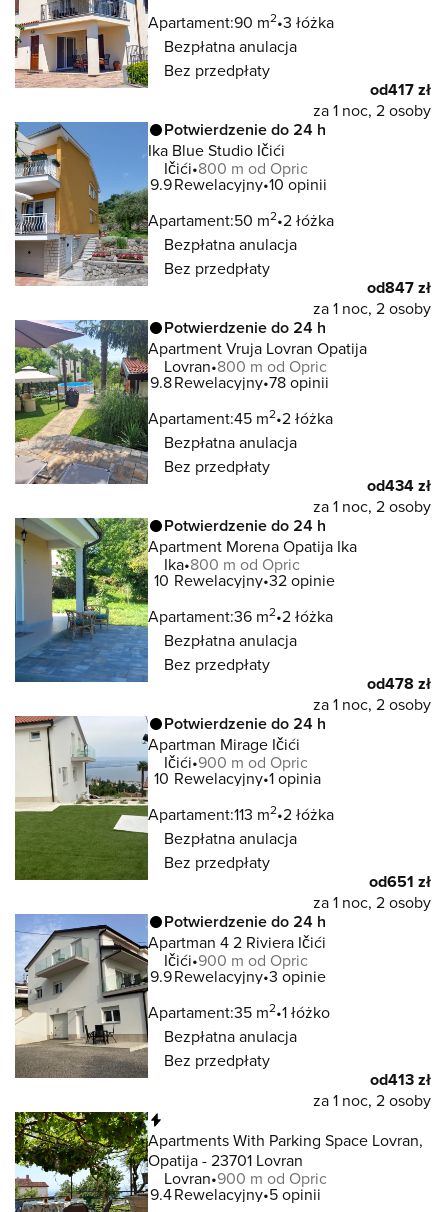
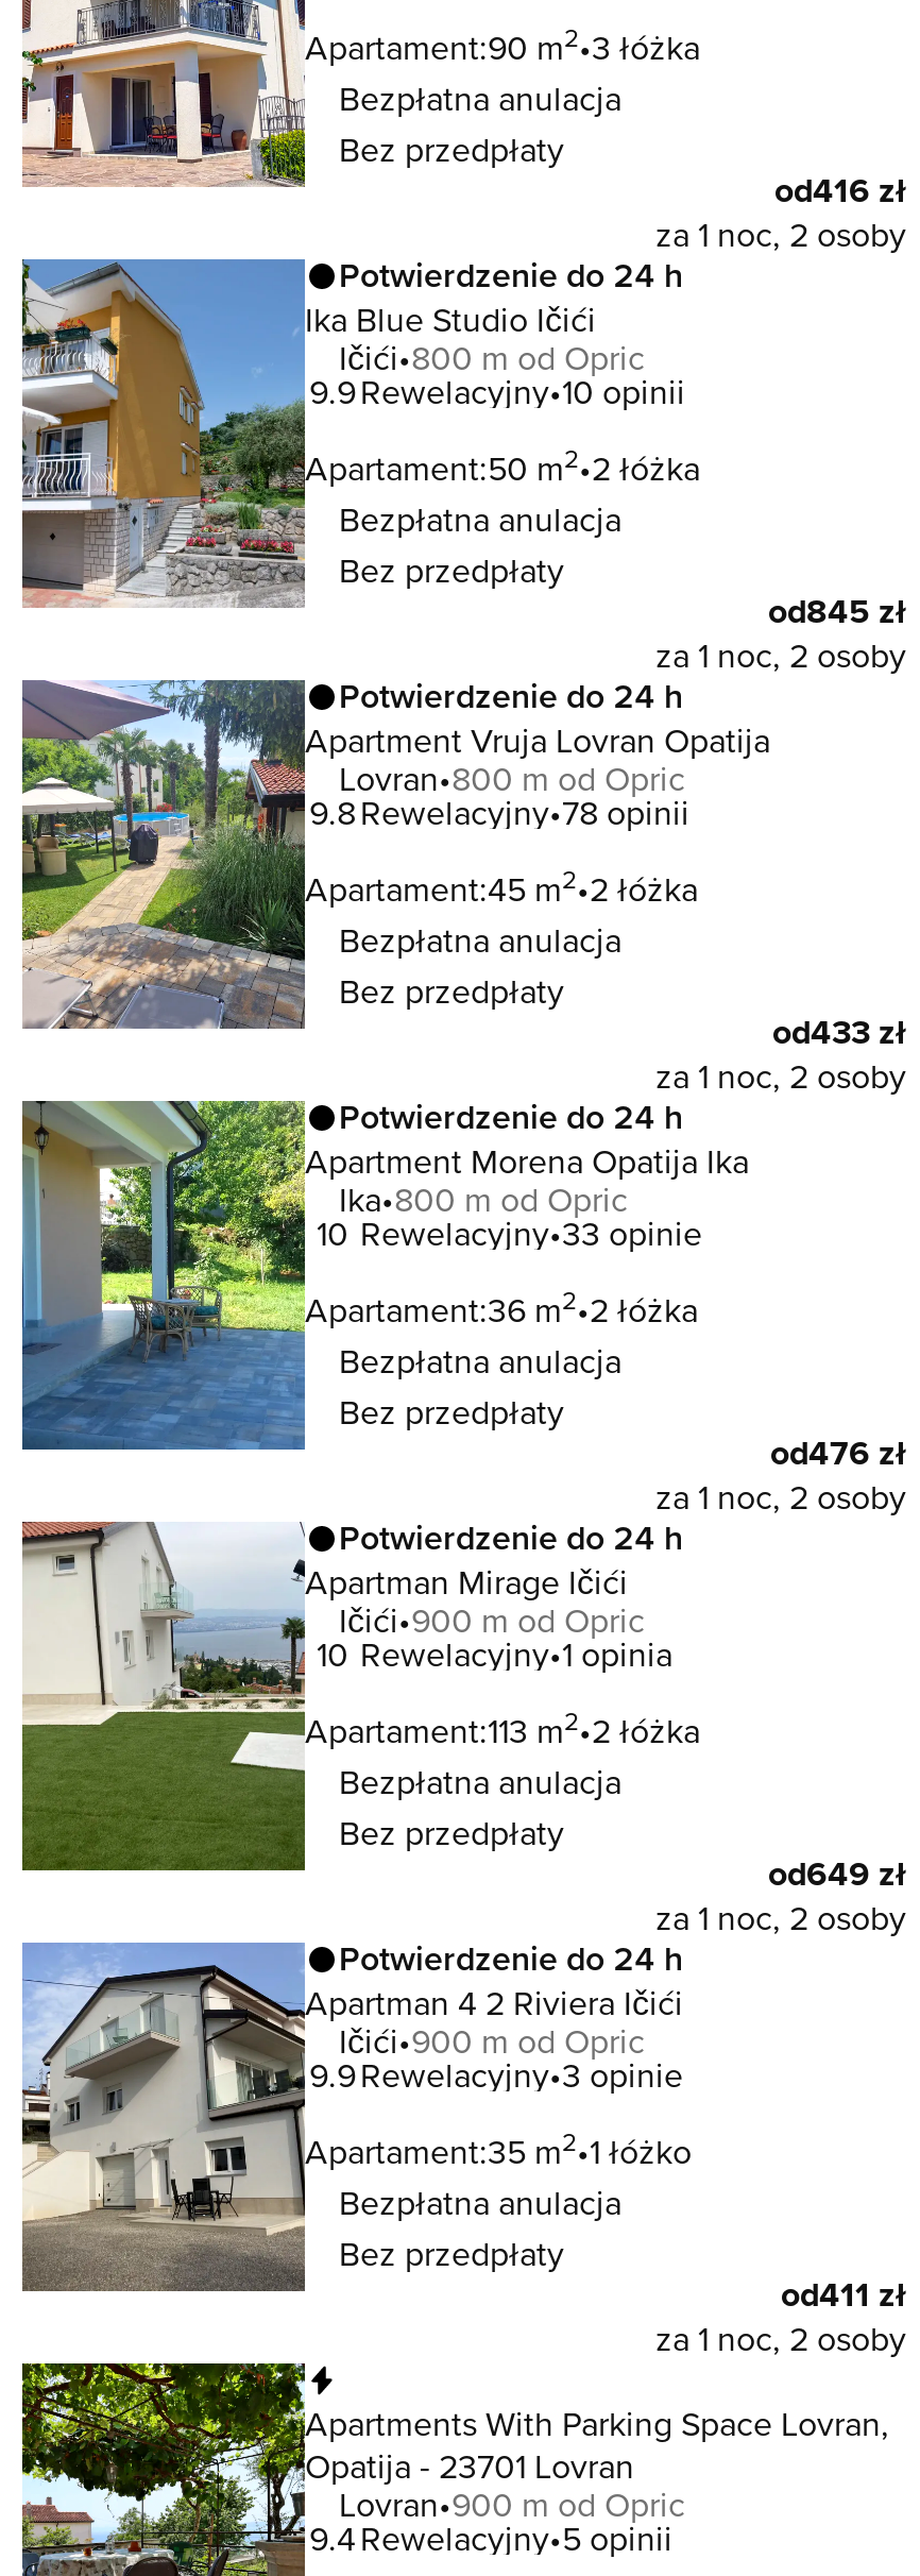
[370,78,431,101] od417 zł -> [774,166,906,215] od416 zł
[367,276,431,299] od847 zł -> [768,587,906,635] od845 zł
[367,474,431,497] od434 zł -> [772,1007,906,1056] od433 zł
[153,569,335,591] 10 Rewelacyjny 32 opinie -> [317,1209,702,1256] 10 Rewelacyjny 33 opinie
[367,672,431,695] od478 zł -> [770,1428,906,1477] od476 zł
[369,870,431,893] od651 zł -> [768,1849,906,1898] od649 zł
[370,1068,431,1091] od413 zł -> [781,2270,906,2319] od411 zł

